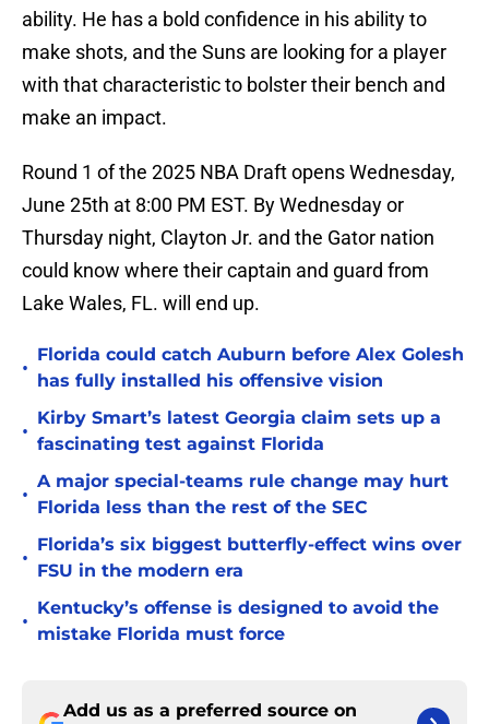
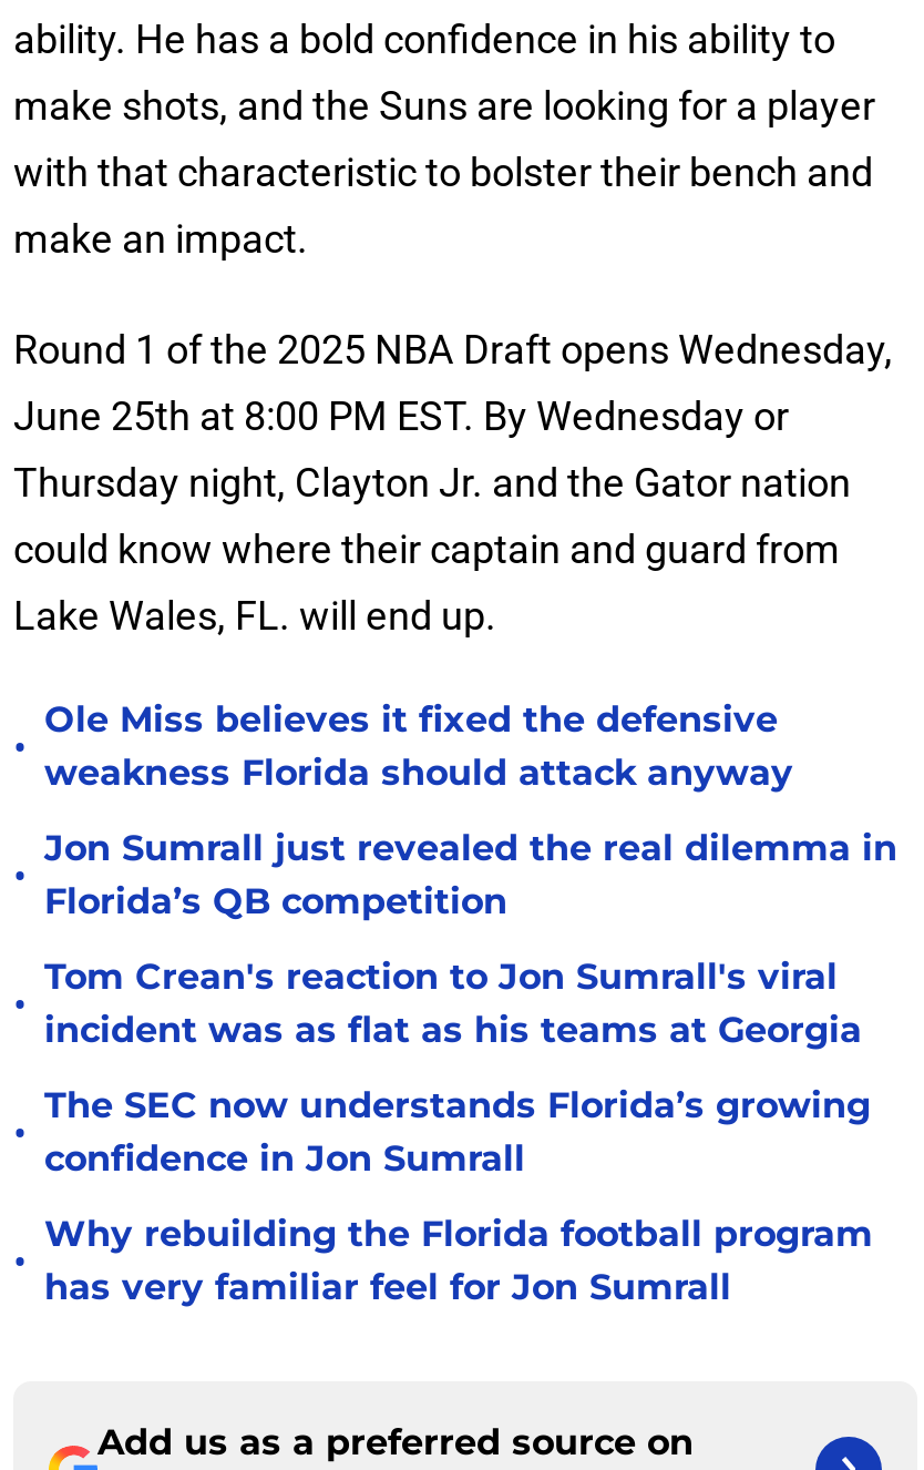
[37,344,464,391] Florida could catch Auburn before Alex Golesh | has fully installed his offensive vision -> [44,698,793,794] Ole Miss believes it fixed the defensive | weakness Florida should attack anyway
[37,407,441,454] Kirby Smart’s latest Georgia claim sets up a | fascinating test against Florida -> [44,827,897,922] Jon Sumrall just revealed the real dilemma in | Florida’s QB competition
[37,471,449,518] A major special-teams rule change may hurt | Florida less than the rest of the SEC -> [44,956,862,1051] Tom Crean's reaction to Jon Sumrall's viral | incident was as flat as his teams at Georgia
[37,534,462,581] Florida’s six biggest butterfly-effect wins over | FSU in the modern era -> [44,1084,871,1180] The SEC now understands Florida’s growing | confidence in Jon Sumrall
[37,597,439,644] Kentucky’s offense is designed to avoid the | mistake Florida must force -> [44,1213,873,1308] Why rebuilding the Florida football program | has very familiar feel for Jon Sumrall

